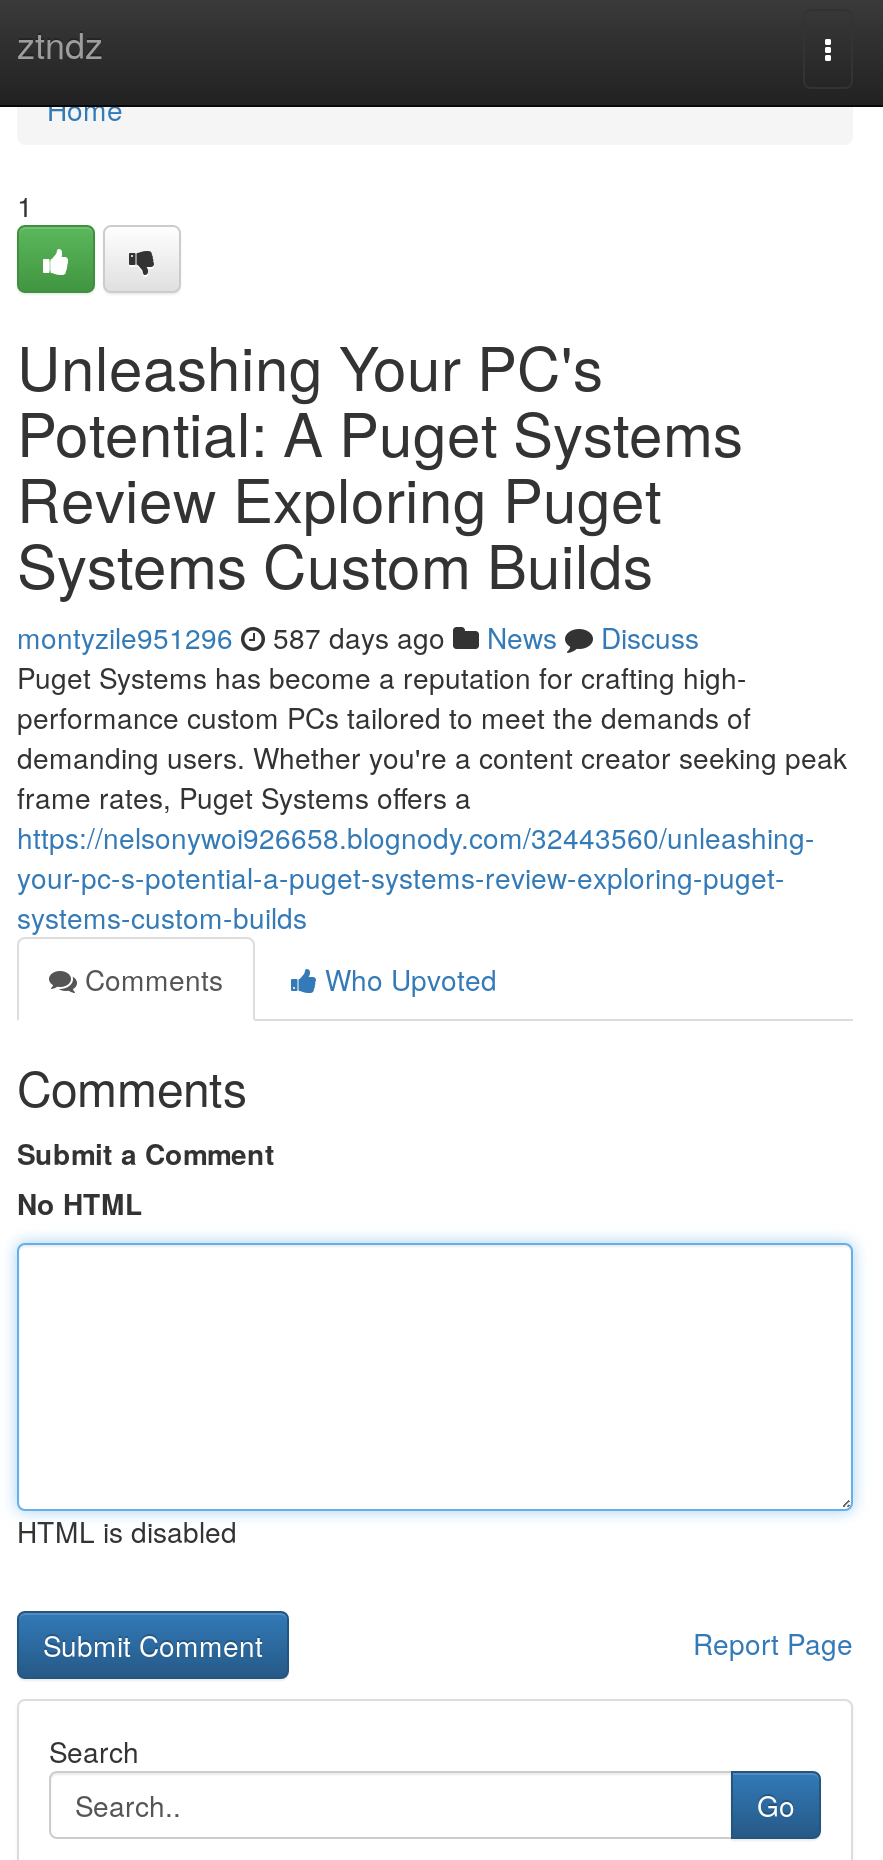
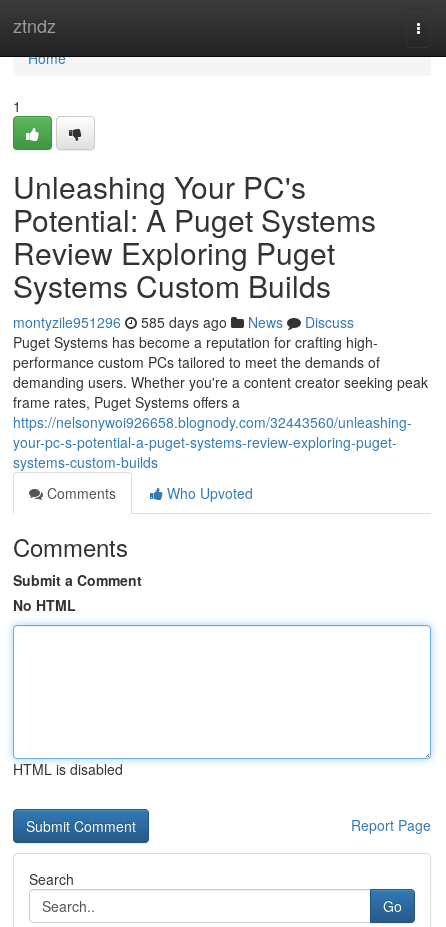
[17,617,699,657] montyzile951296 587 days ago News Discuss -> [13,312,354,332] montyzile951296 585 days ago News Discuss

